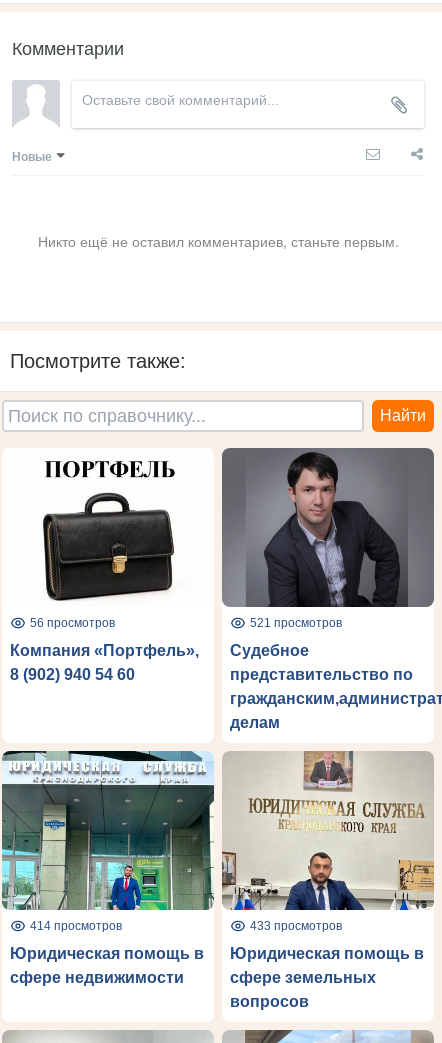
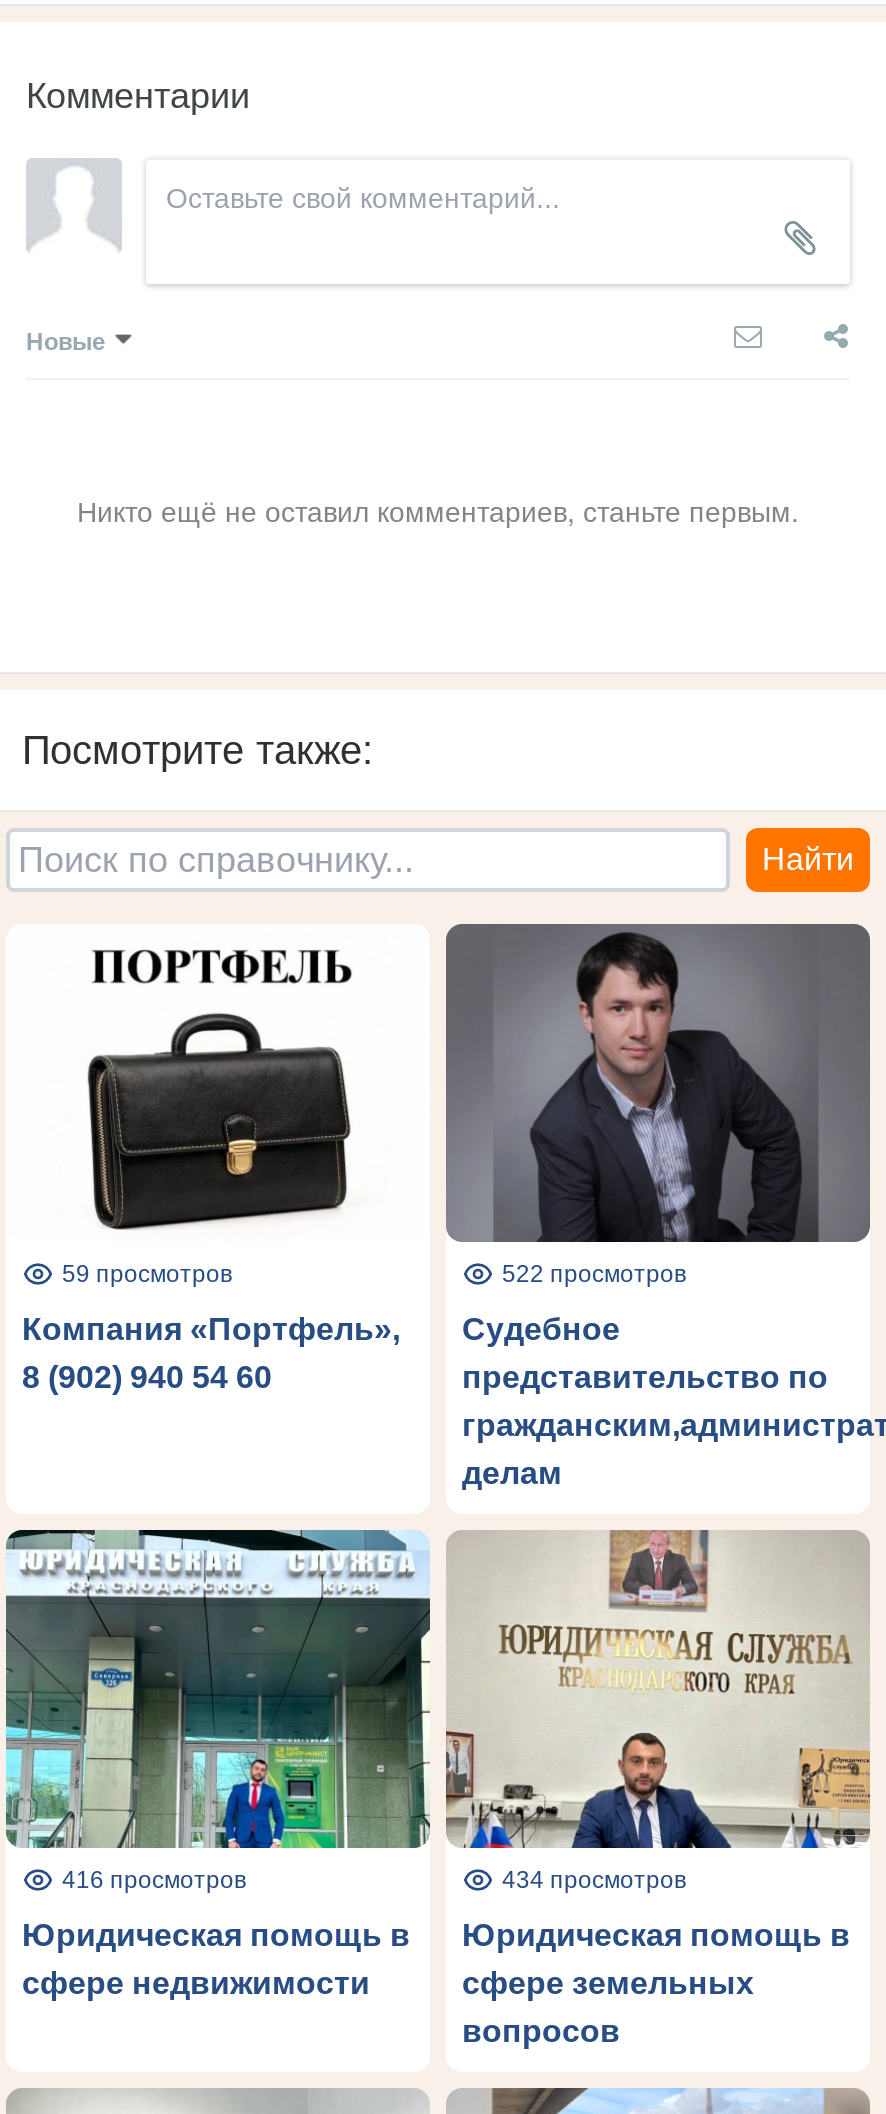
[30,615,115,629] 56 просмотров -> [62,1259,232,1287] 59 просмотров
[250,615,342,629] 521 просмотров -> [502,1259,686,1287] 522 просмотров
[30,918,122,932] 414 просмотров -> [62,1865,246,1893] 416 просмотров
[250,918,342,932] 433 просмотров -> [502,1865,686,1893] 434 просмотров

